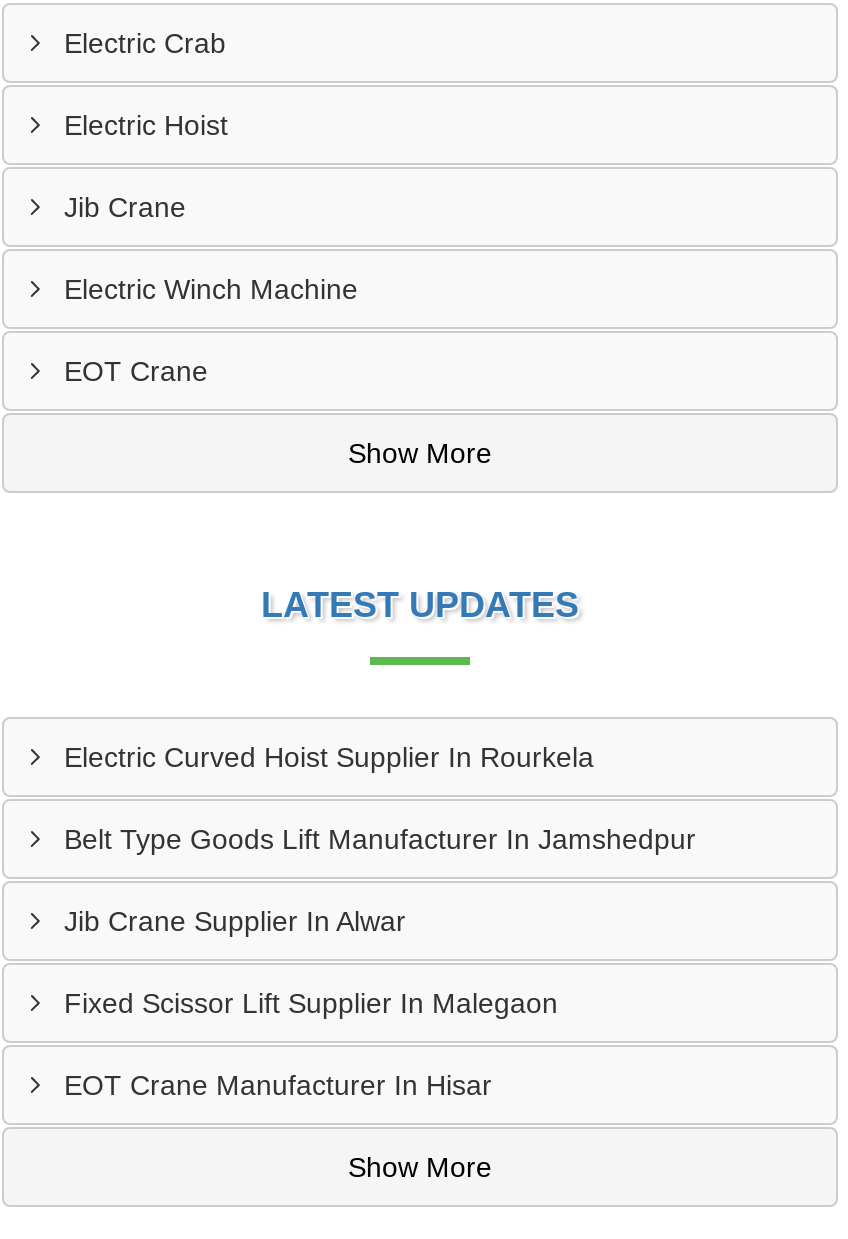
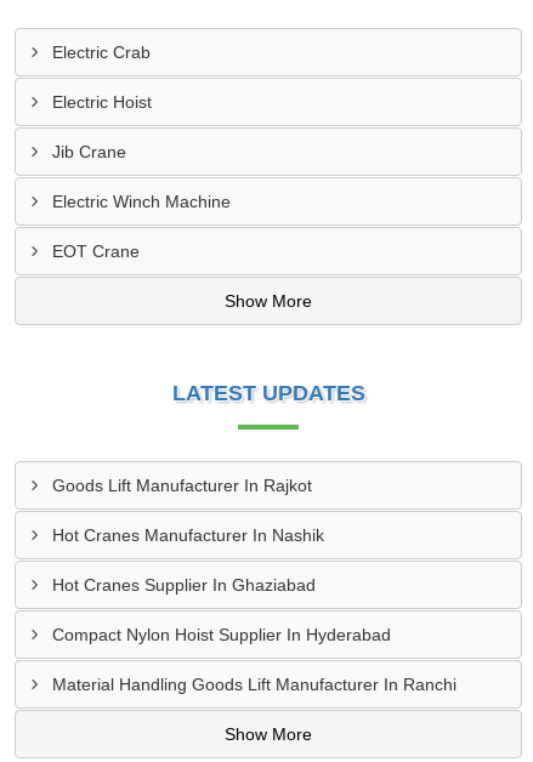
[64,741,594,773] Electric Curved Hoist Supplier In Rourkela -> [52,476,312,495] Goods Lift Manufacturer In Rajkot
[64,823,696,855] Belt Type Goods Lift Manufacturer In Jamshedpur -> [52,525,324,545] Hot Cranes Manufacturer In Nashik
[64,905,406,937] Jib Crane Supplier In Alwar -> [52,575,316,595] Hot Cranes Supplier In Ghaziabad
[64,987,558,1019] Fixed Scissor Lift Supplier In Malegaon -> [52,625,391,644] Compact Nylon Hoist Supplier In Hyderabad
[64,1069,492,1101] EOT Crane Manufacturer In Hisar -> [52,675,457,694] Material Handling Goods Lift Manufacturer In Ranchi

